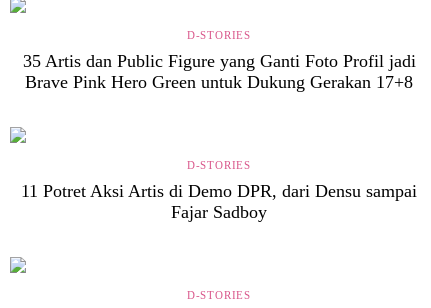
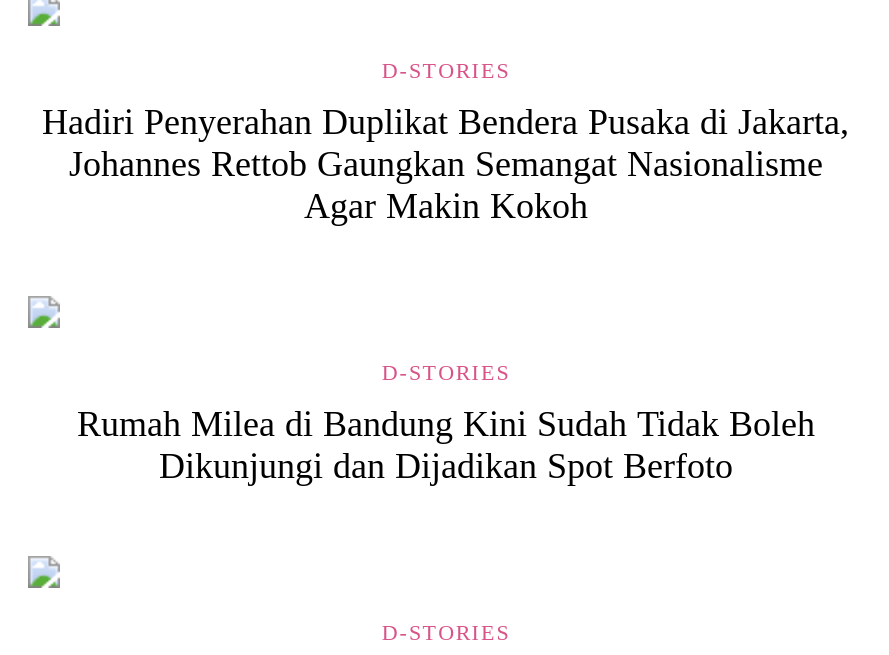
[22,51,415,92] 35 Artis dan Public Figure yang Ganti Foto Profil jadi | Brave Pink Hero Green untuk Dukung Gerakan 17+8 -> [42,102,850,226] Hadiri Penyerahan Duplikat Bendera Pusaka di Jakarta, | Johannes Rettob Gaungkan Semangat Nasionalisme | Agar Makin Kokoh
[21,181,417,222] 11 Potret Aksi Artis di Demo DPR, dari Densu sampai | Fajar Sadboy -> [77,404,815,486] Rumah Milea di Bandung Kini Sudah Tidak Boleh | Dikunjungi dan Dijadikan Spot Berfoto

